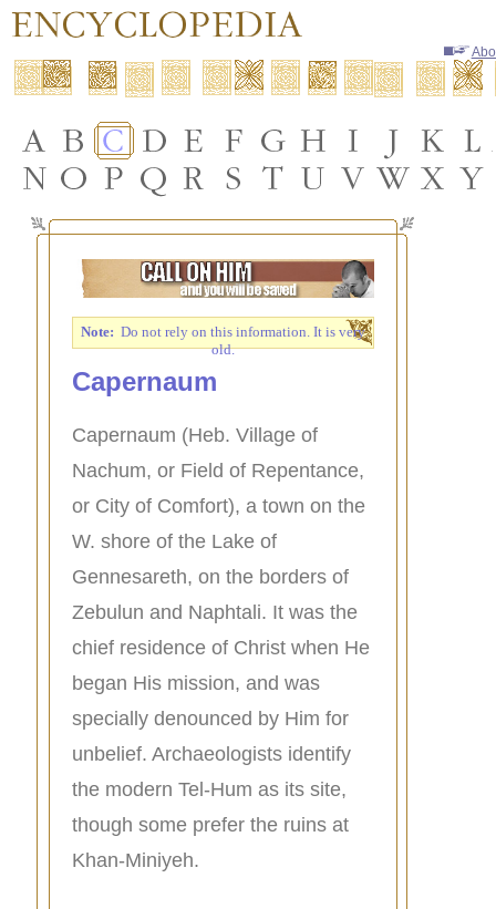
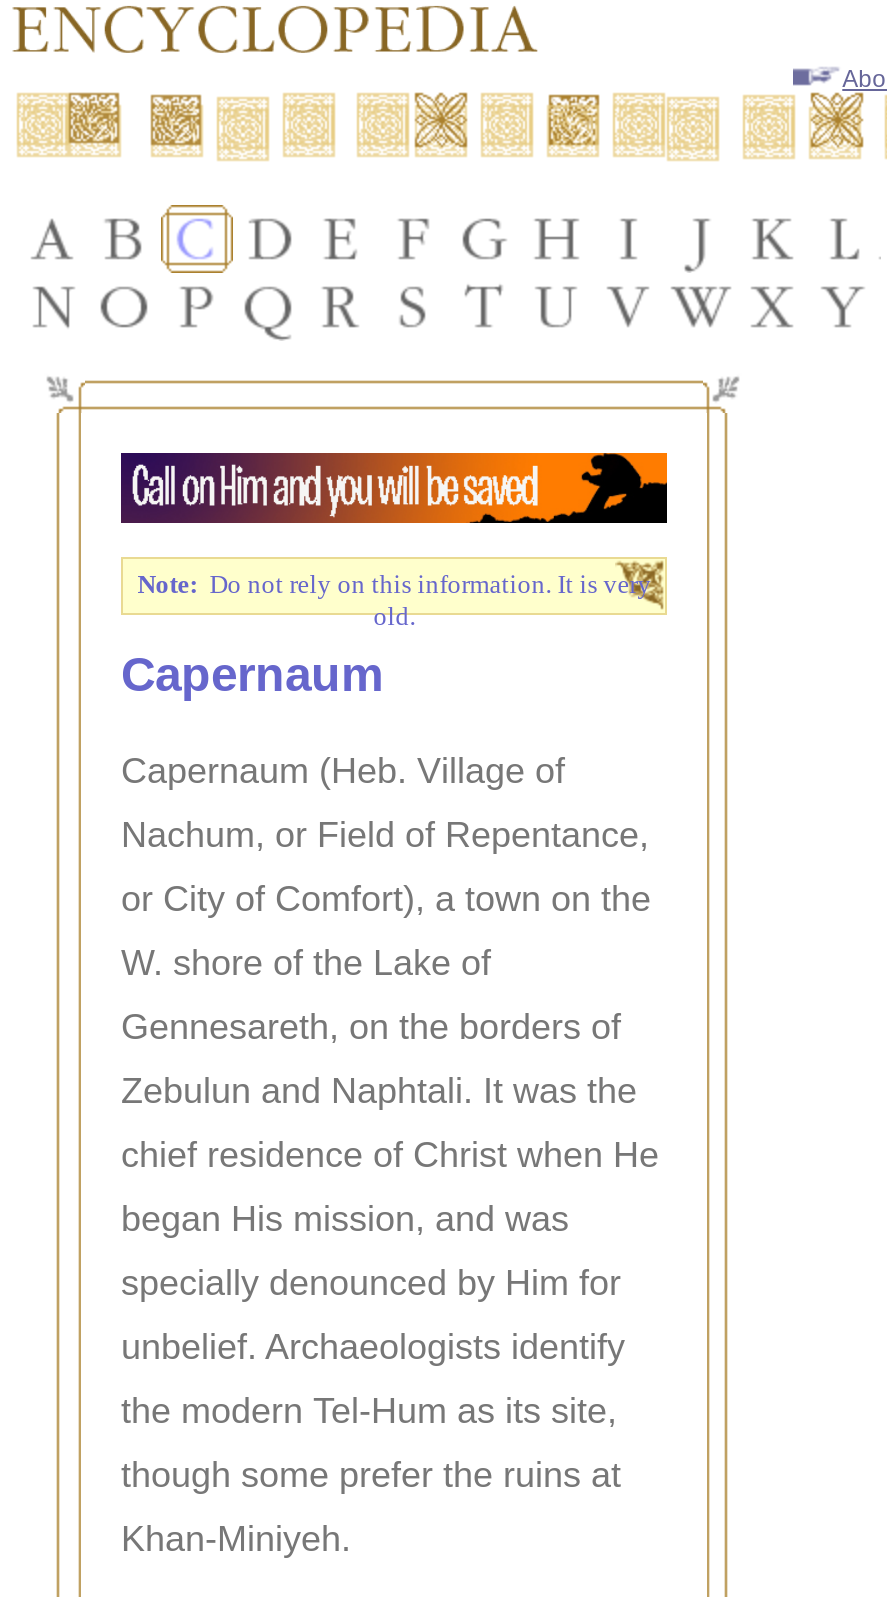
[72,258,375,299] [image] -> [119,451,669,525] [image]

